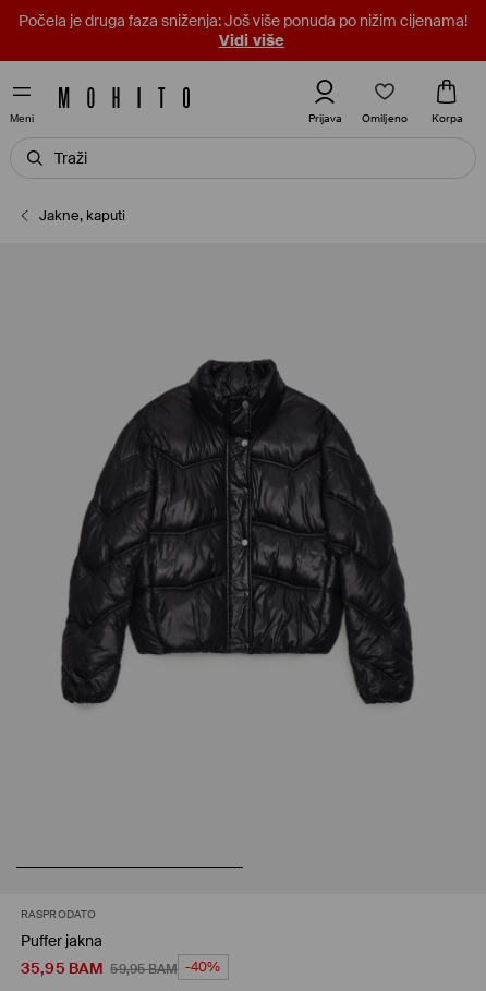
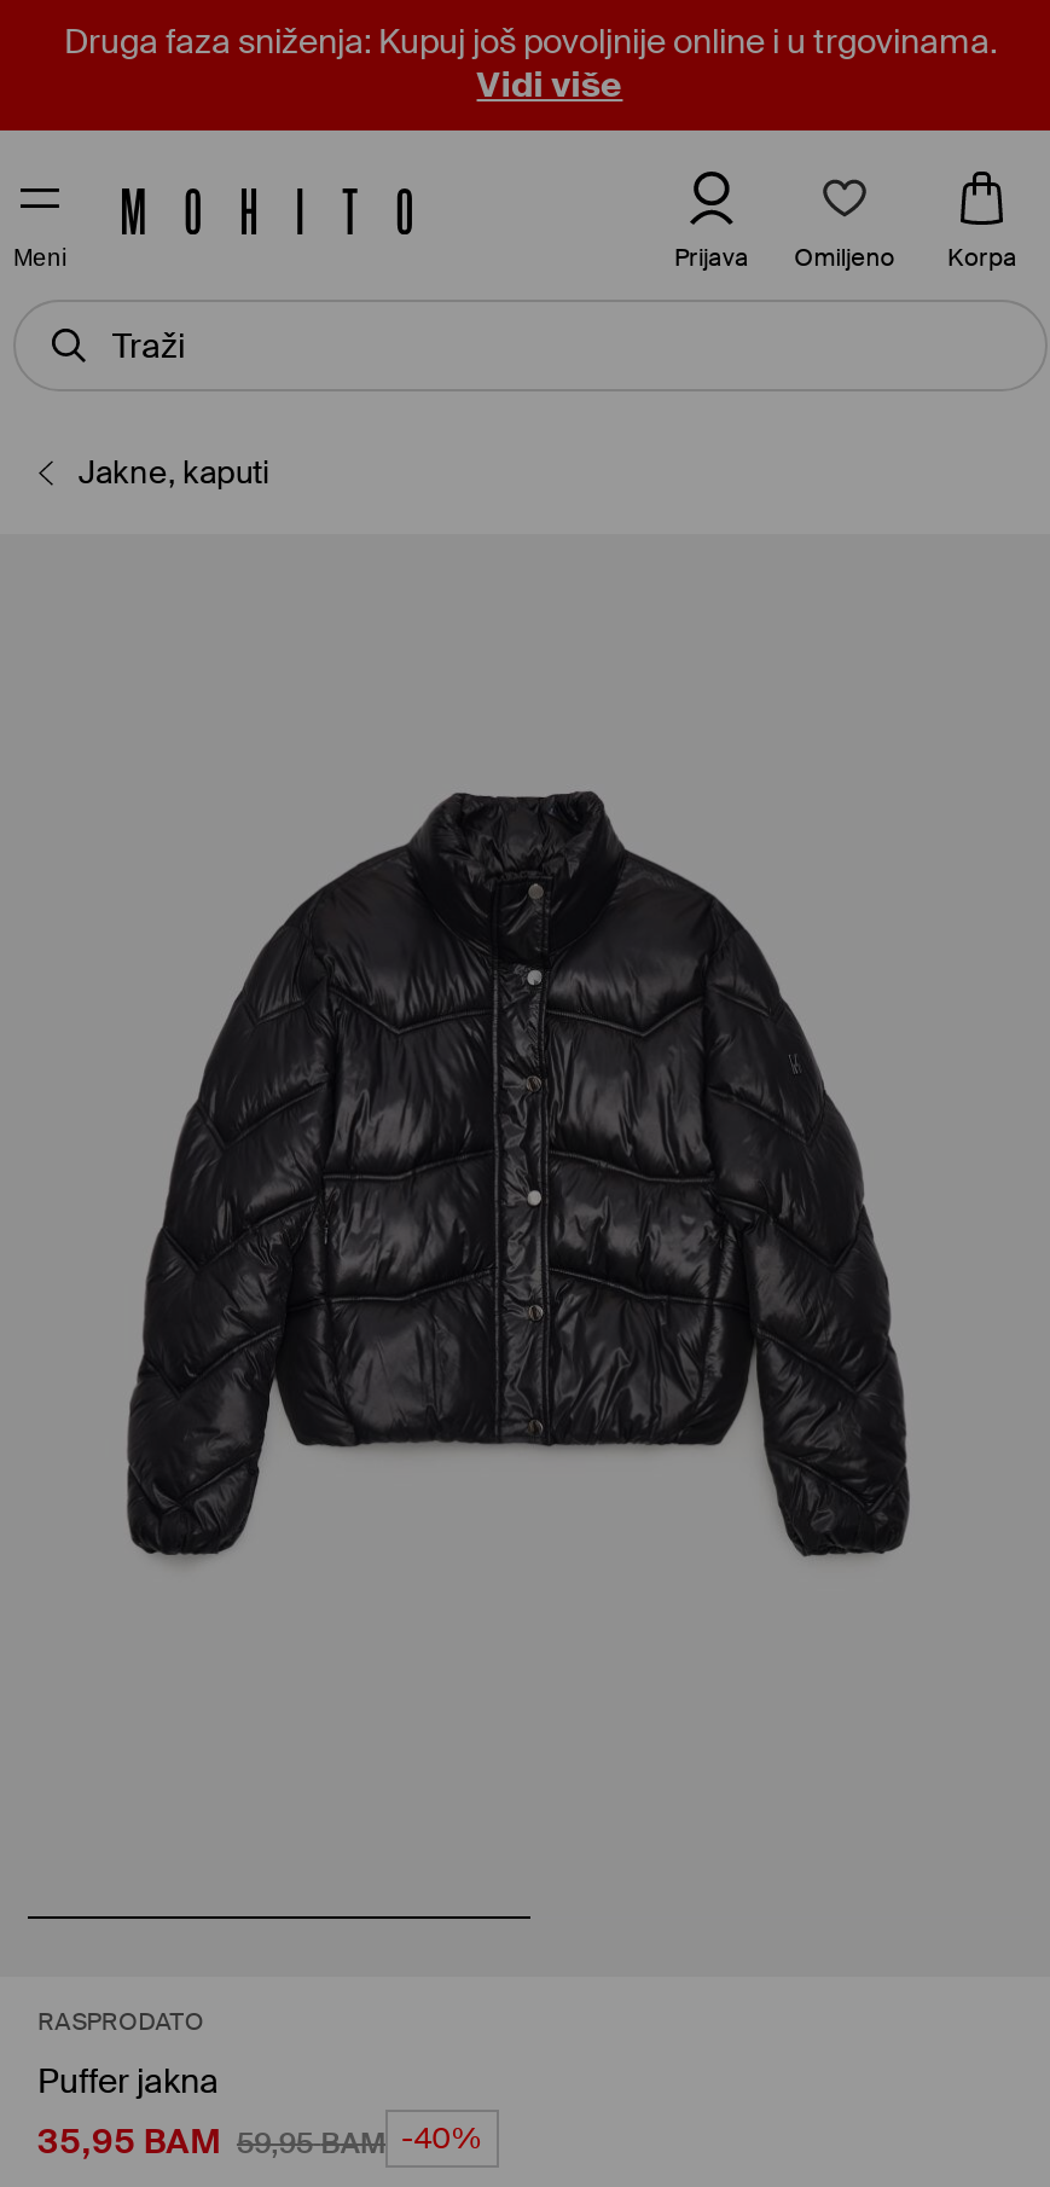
[19,11,467,31] Počela je druga faza sniženja: Još više ponuda po nižim cijenama! -> [64,19,997,63] Druga faza sniženja: Kupuj još povoljnije online i u trgovinama.

